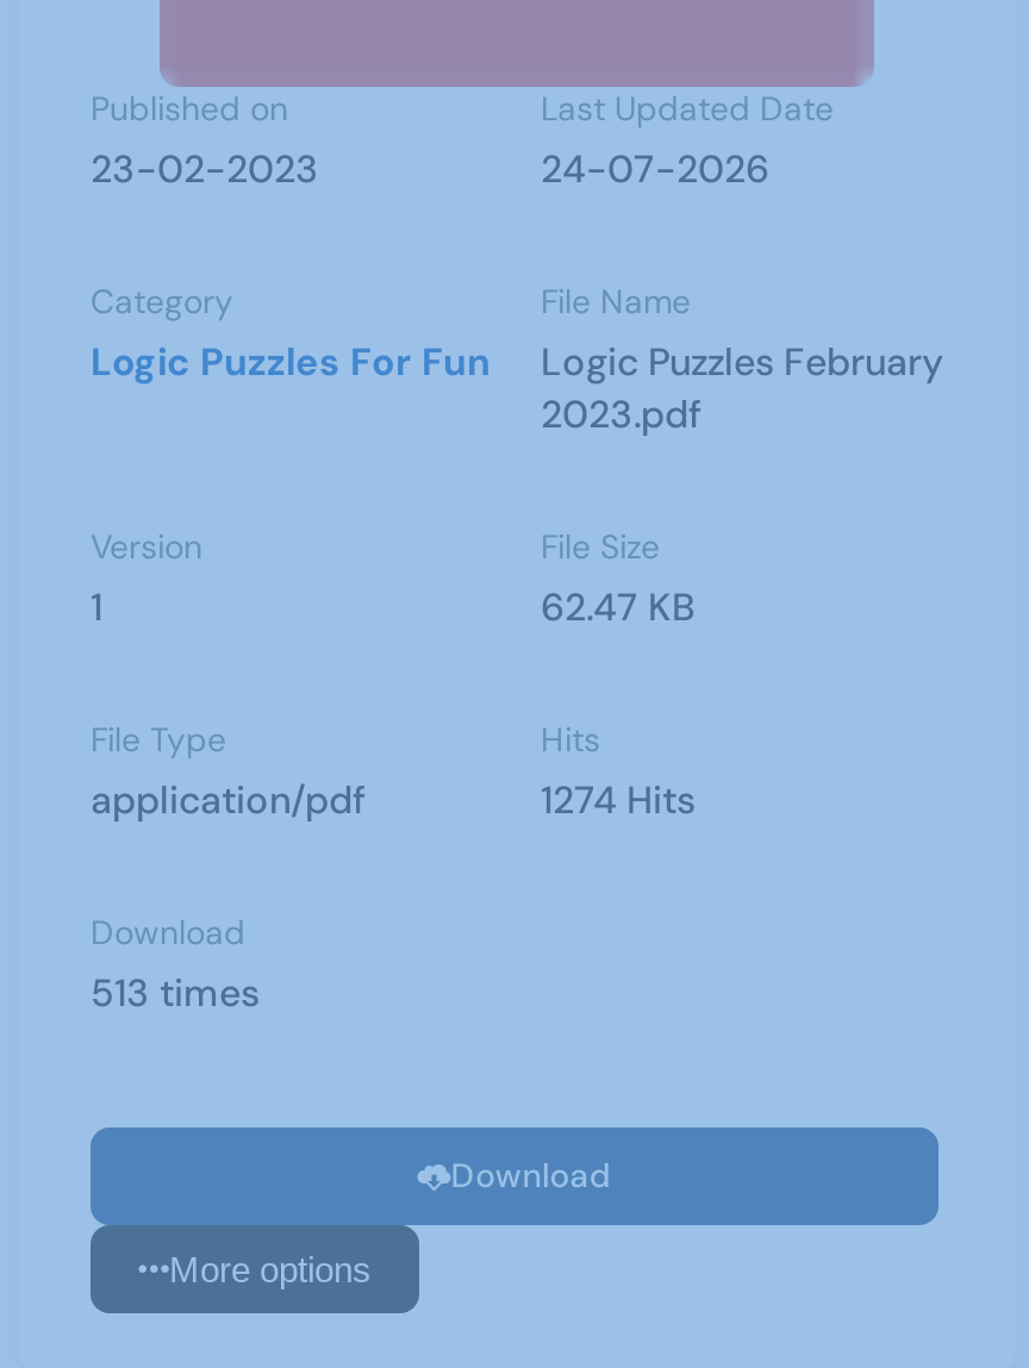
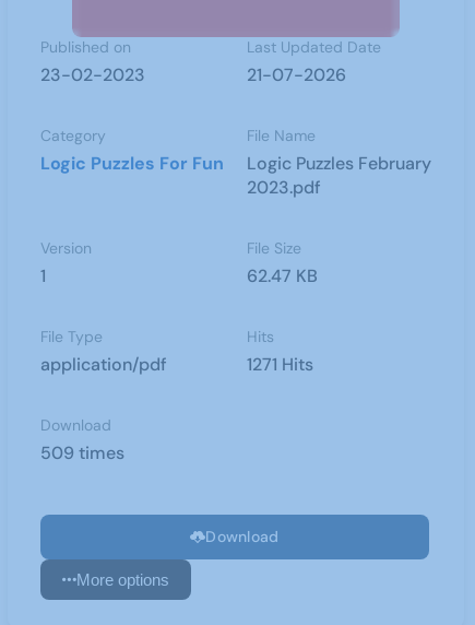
[541,144,769,194] 24-07-2026 -> [247,63,346,86] 21-07-2026
[541,775,696,825] 1274 Hits -> [247,353,313,376] 1271 Hits
[91,968,260,1018] 513 times -> [40,441,124,464] 509 times

